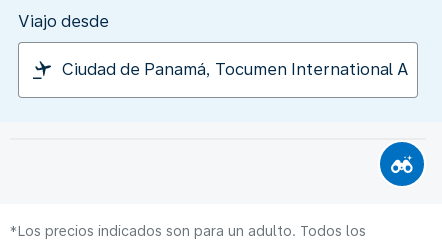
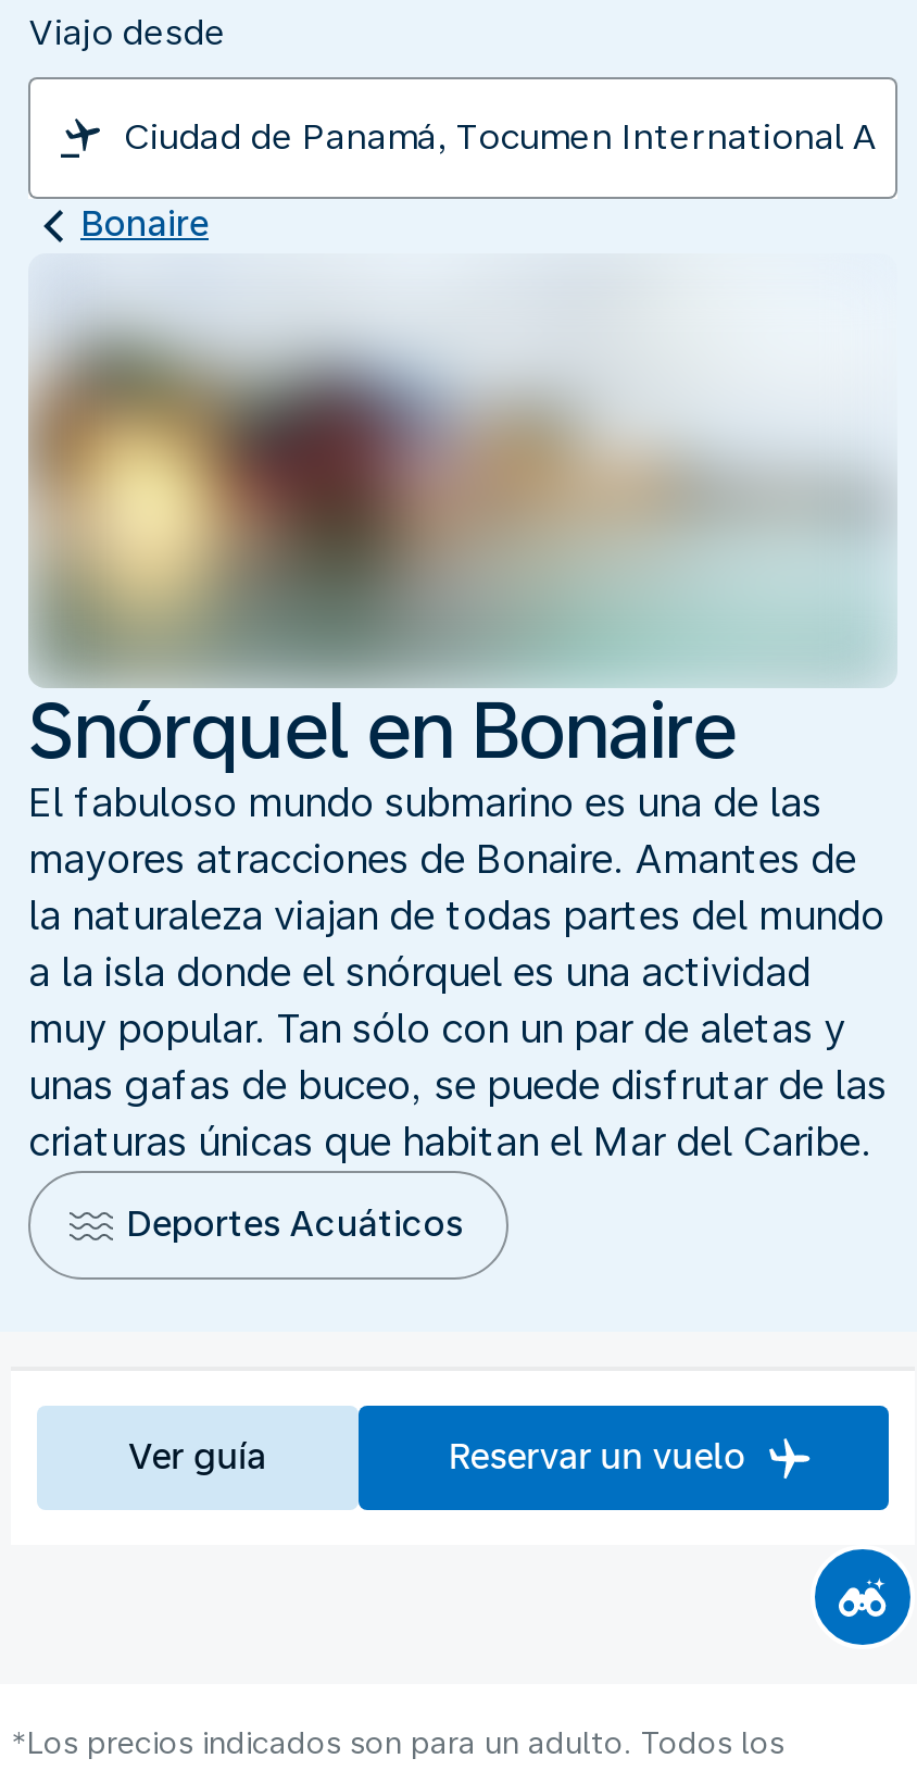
none -> [26,301,895,1244] [image] | Snórquel en Bonaire | El fabuloso mundo submarino es una de las | mayores atracciones de Bonaire. Amantes de | la naturaleza viajan de todas partes del mundo | a la isla donde el snórquel es una actividad | muy popular. Tan sólo con un par de aletas y | unas gafas de buceo, se puede disfrutar de las | criaturas únicas que habitan el Mar del Caribe. | Deportes Acuáticos
none -> [80,203,209,245] Bonaire
none -> [128,1436,746,1477] Ver guía | Reservar un vuelo

